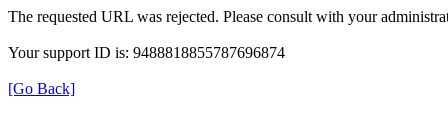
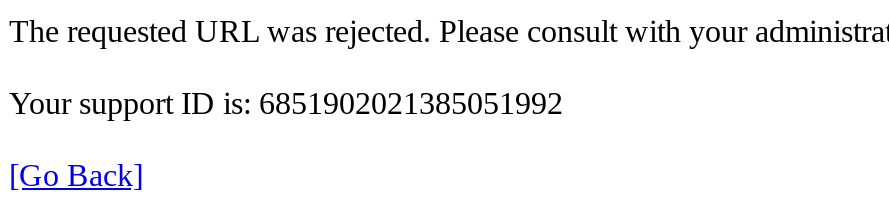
[8,44,285,61] Your support ID is: 9488818855787696874 -> [9,86,563,120] Your support ID is: 6851902021385051992

